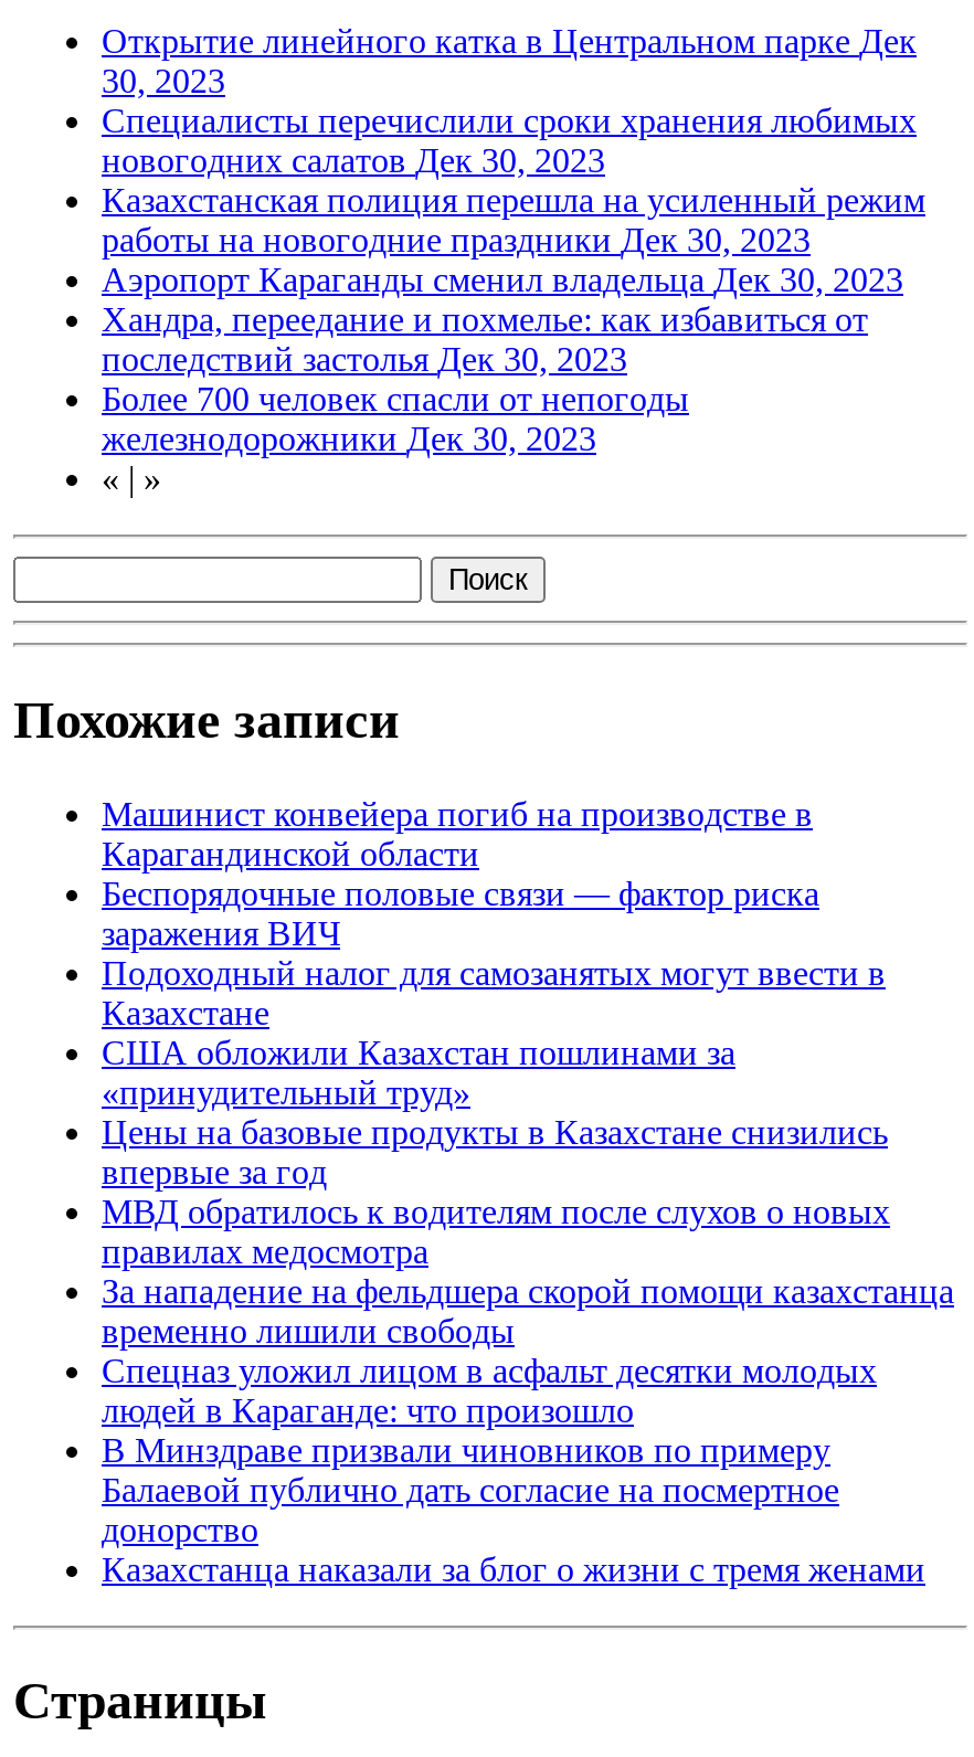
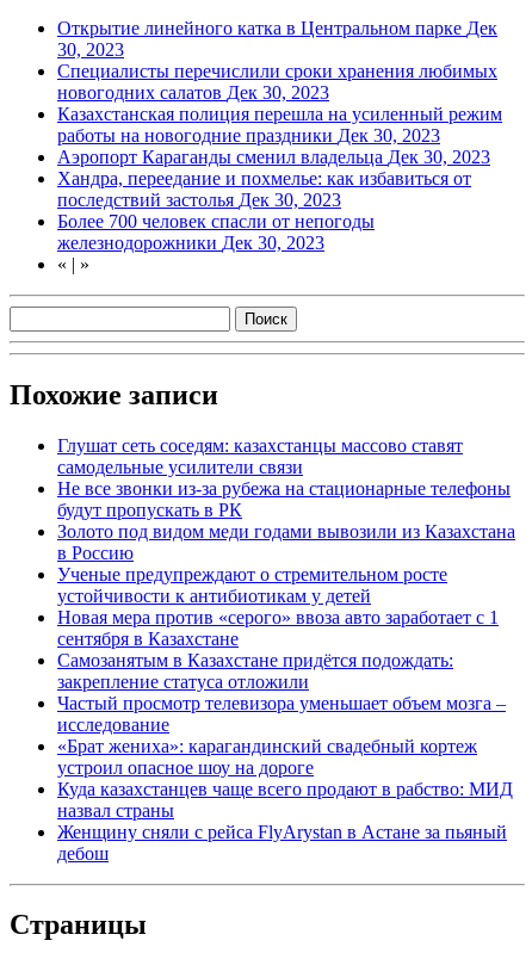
[102,794,954,1587] Машинист конвейера погиб на производстве в | Карагандинской области | Беспорядочные половые связи — фактор риска | заражения ВИЧ | Подоходный налог для самозанятых могут ввести в | Казахстане | США обложили Казахстан пошлинами за | «принудительный труд» | Цены на базовые продукты в Казахстане снизились | впервые за год | МВД обратилось к водителям после слухов о новых | правилах медосмотра | За нападение на фельдшера скорой помощи казахстанца | временно лишили свободы | Спецназ уложил лицом в асфальт десятки молодых | людей в Караганде: что произошло | В Минздраве призвали чиновников по примеру | Балаевой публично дать согласие на посмертное | донорство | Казахстанца наказали за блог о жизни с тремя женами -> [57,435,515,863] Глушат сеть соседям: казахстанцы массово ставят | самодельные усилители связи | Не все звонки из-за рубежа на стационарные телефоны | будут пропускать в РК | Золото под видом меди годами вывозили из Казахстана | в Россию | Ученые предупреждают о стремительном росте | устойчивости к антибиотикам у детей | Новая мера против «серого» ввоза авто заработает с 1 | сентября в Казахстане | Самозанятым в Казахстане придётся подождать: | закрепление статуса отложили | Частый просмотр телевизора уменьшает объем мозга – | исследование | «Брат жениха»: карагандинский свадебный кортеж | устроил опасное шоу на дороге | Куда казахстанцев чаще всего продают в рабство: МИД | назвал страны | Женщину сняли с рейса FlyArystan в Астане за пьяный | дебош

